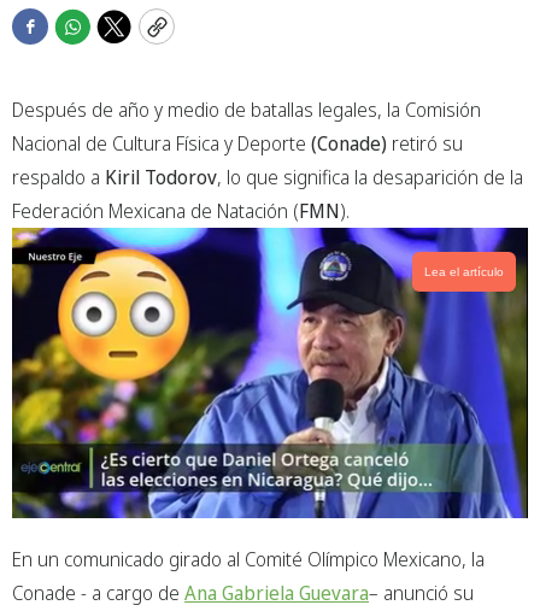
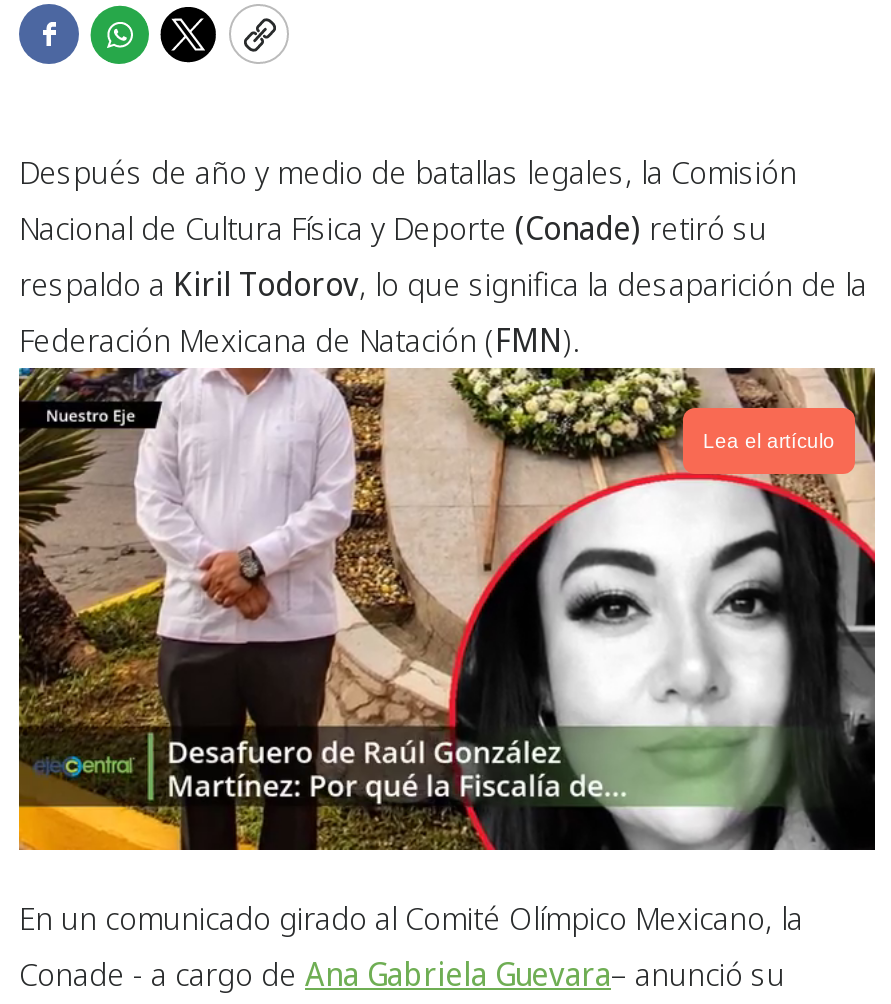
[11,227,529,519] [image] -> [17,366,877,852] [image]

